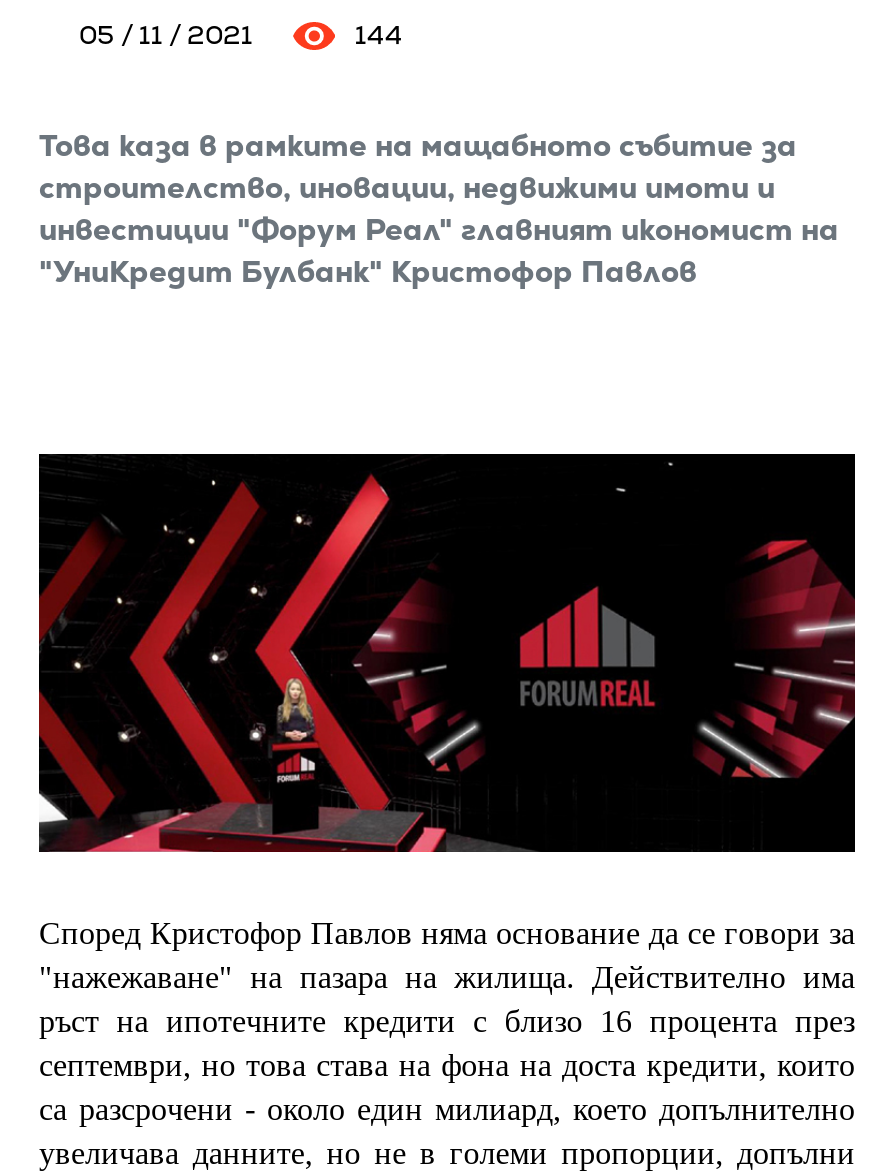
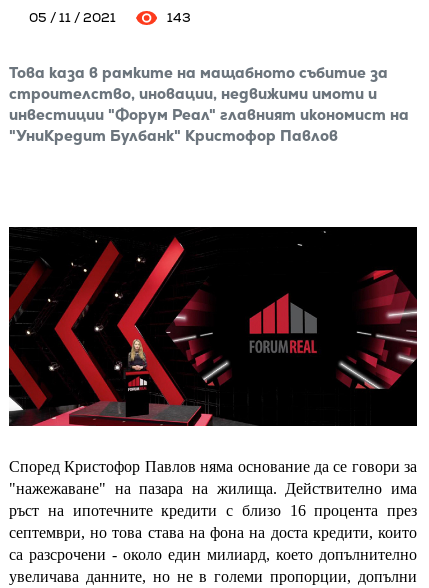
[355,18,403,52] 144 -> [167,9,191,26] 143

